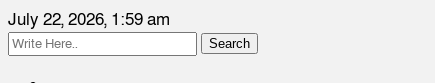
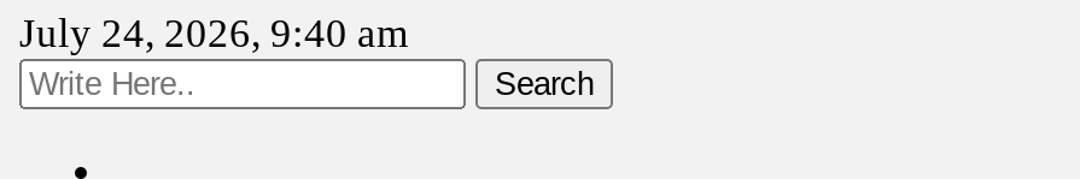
[8,8,170,31] July 22, 2026, 1:59 am -> [19,11,408,56] July 24, 2026, 9:40 am

